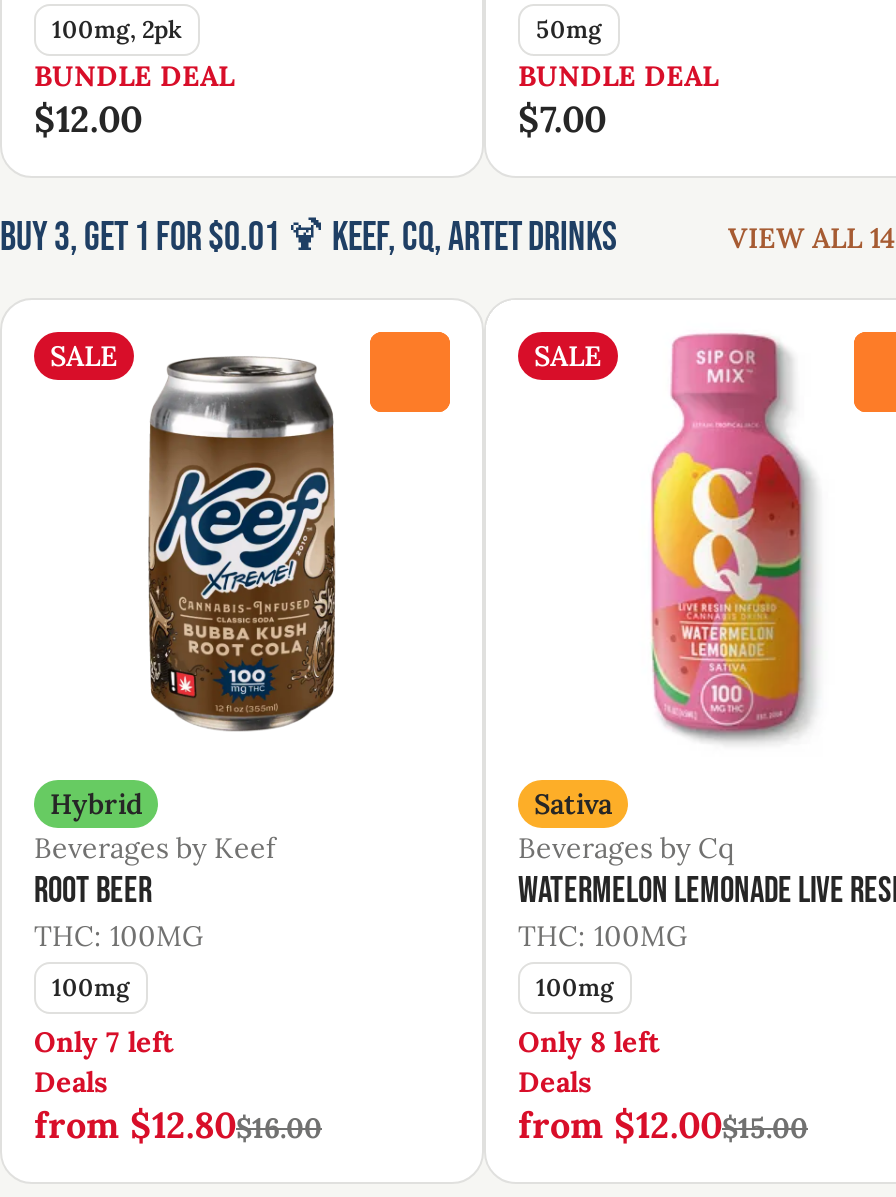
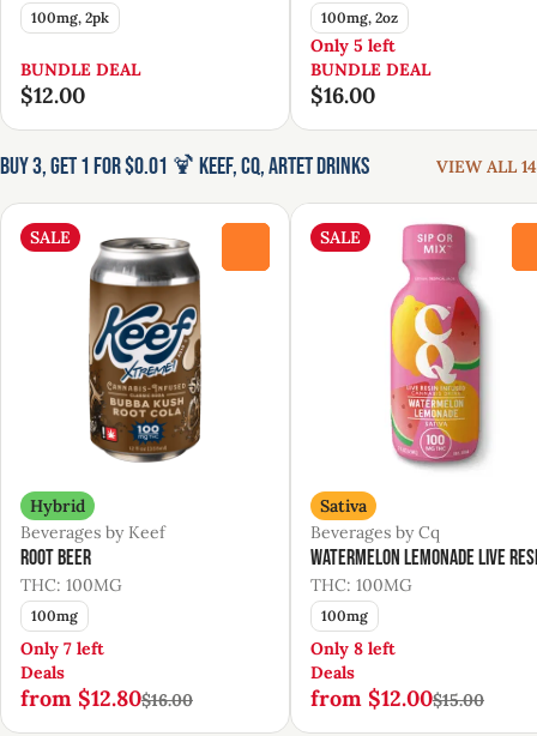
[536,13,602,43] 50mg -> [310,8,398,56] 100mg, 2oz | Only 5 left
[518,95,606,141] $7.00 -> [310,81,375,109] $16.00

